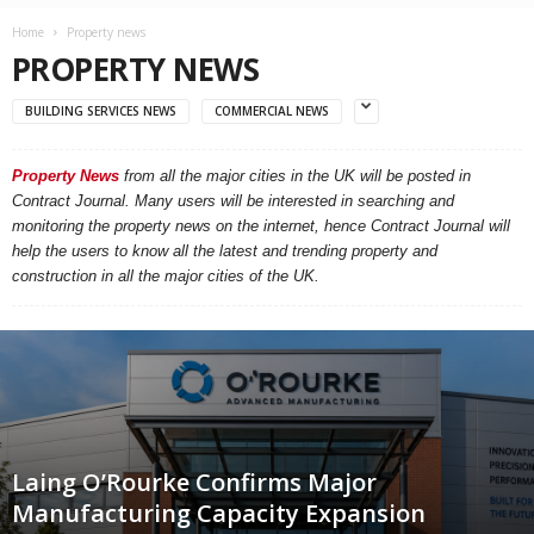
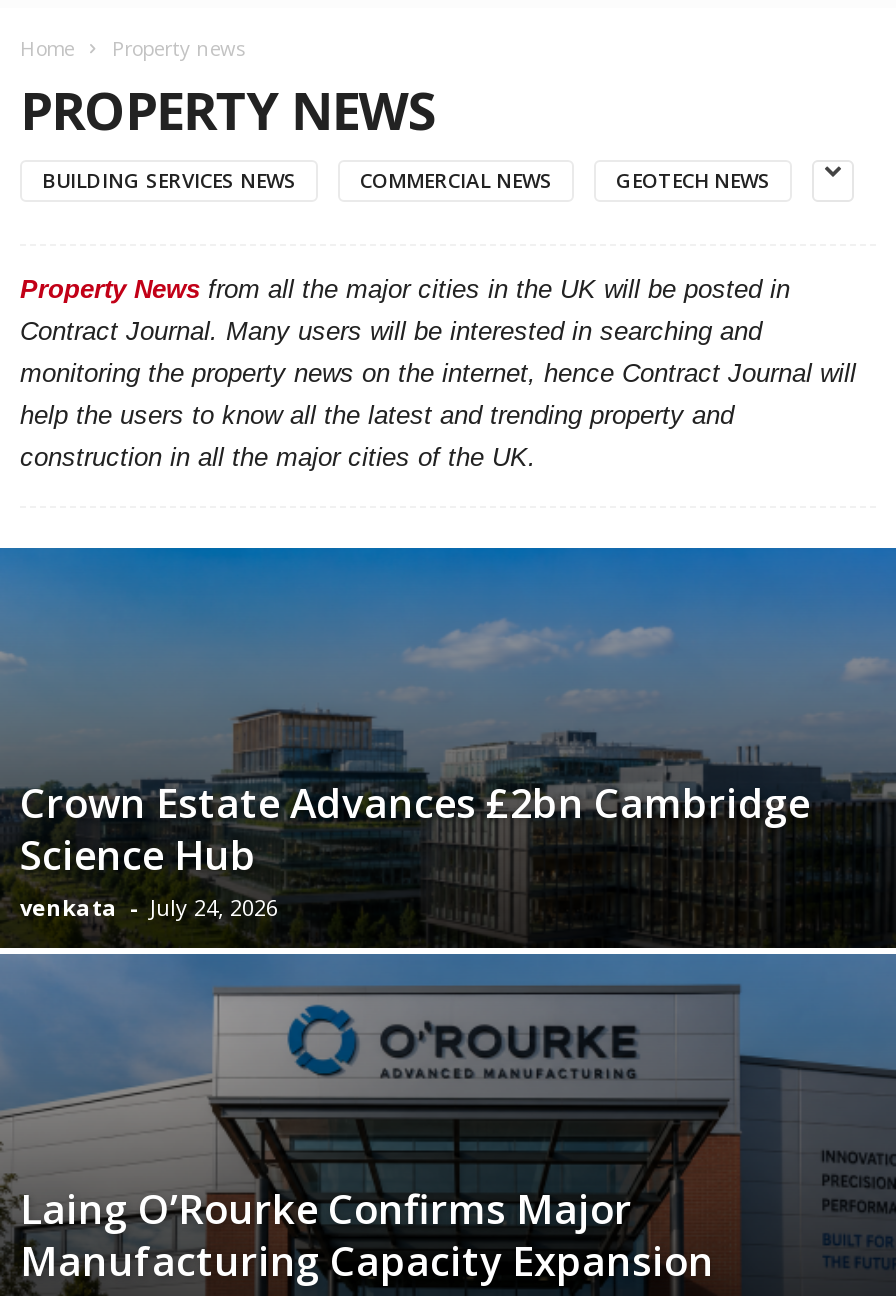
none -> [616,166,770,194] GEOTECH NEWS
none -> [6,548,890,950] [image] | Crown Estate Advances £2bn Cambridge | Science Hub | venkata - July 24, 2026

